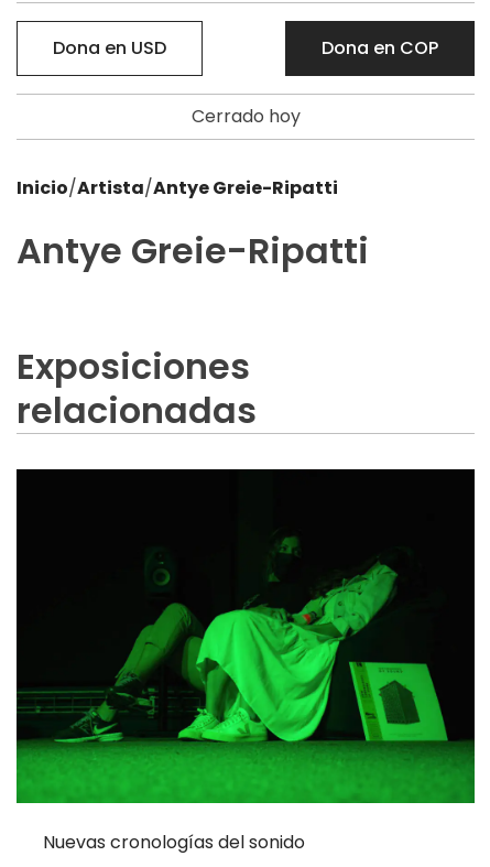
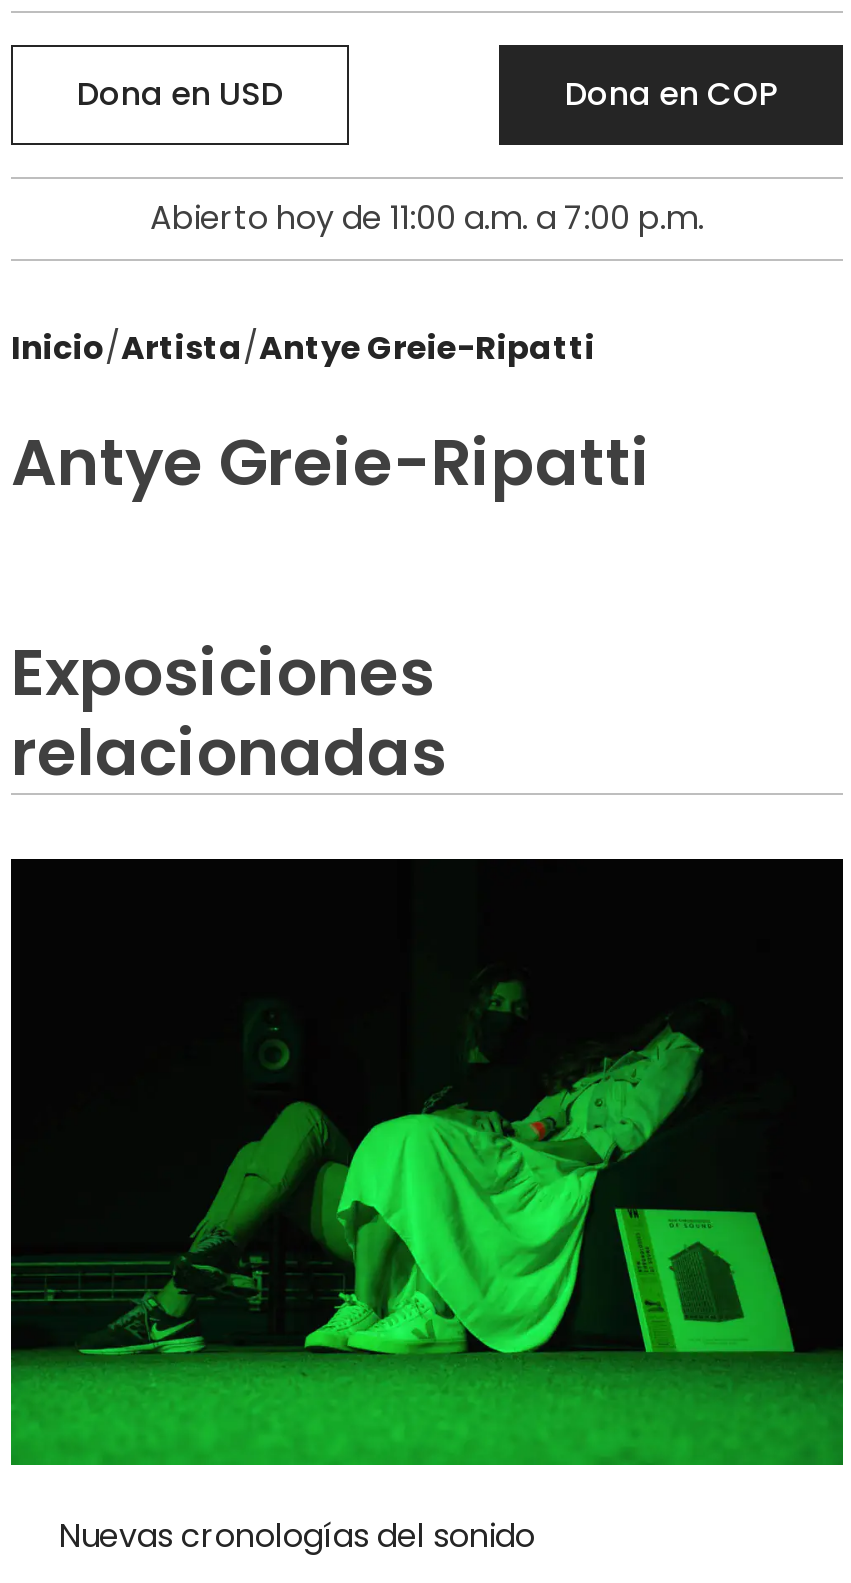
[191,104,300,129] Cerrado hoy -> [150,195,704,241] Abierto hoy de 11:00 a.m. a 7:00 p.m.

